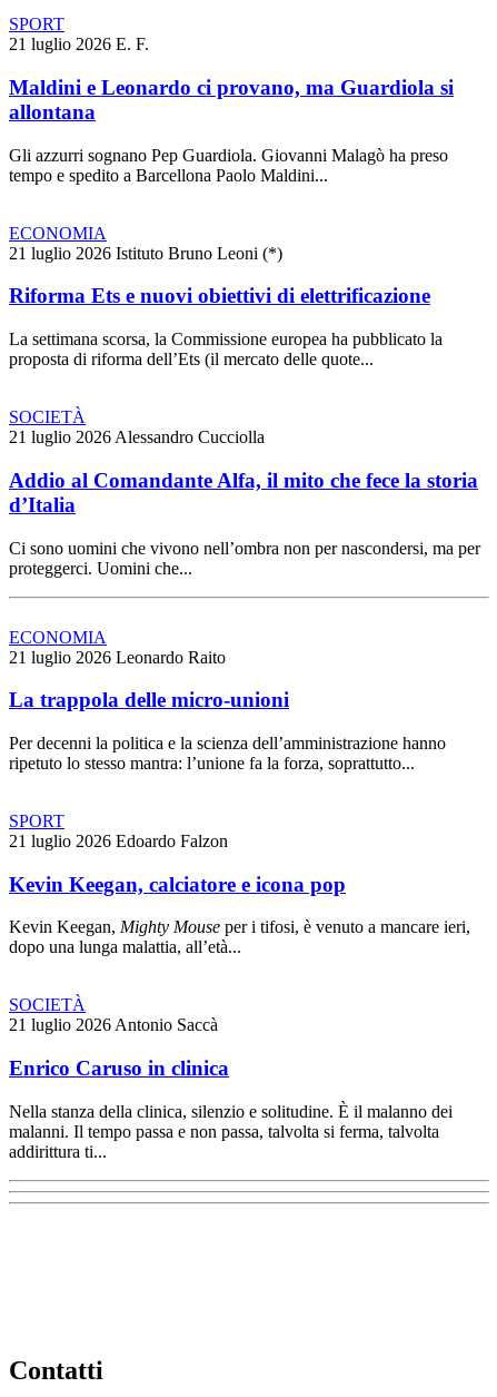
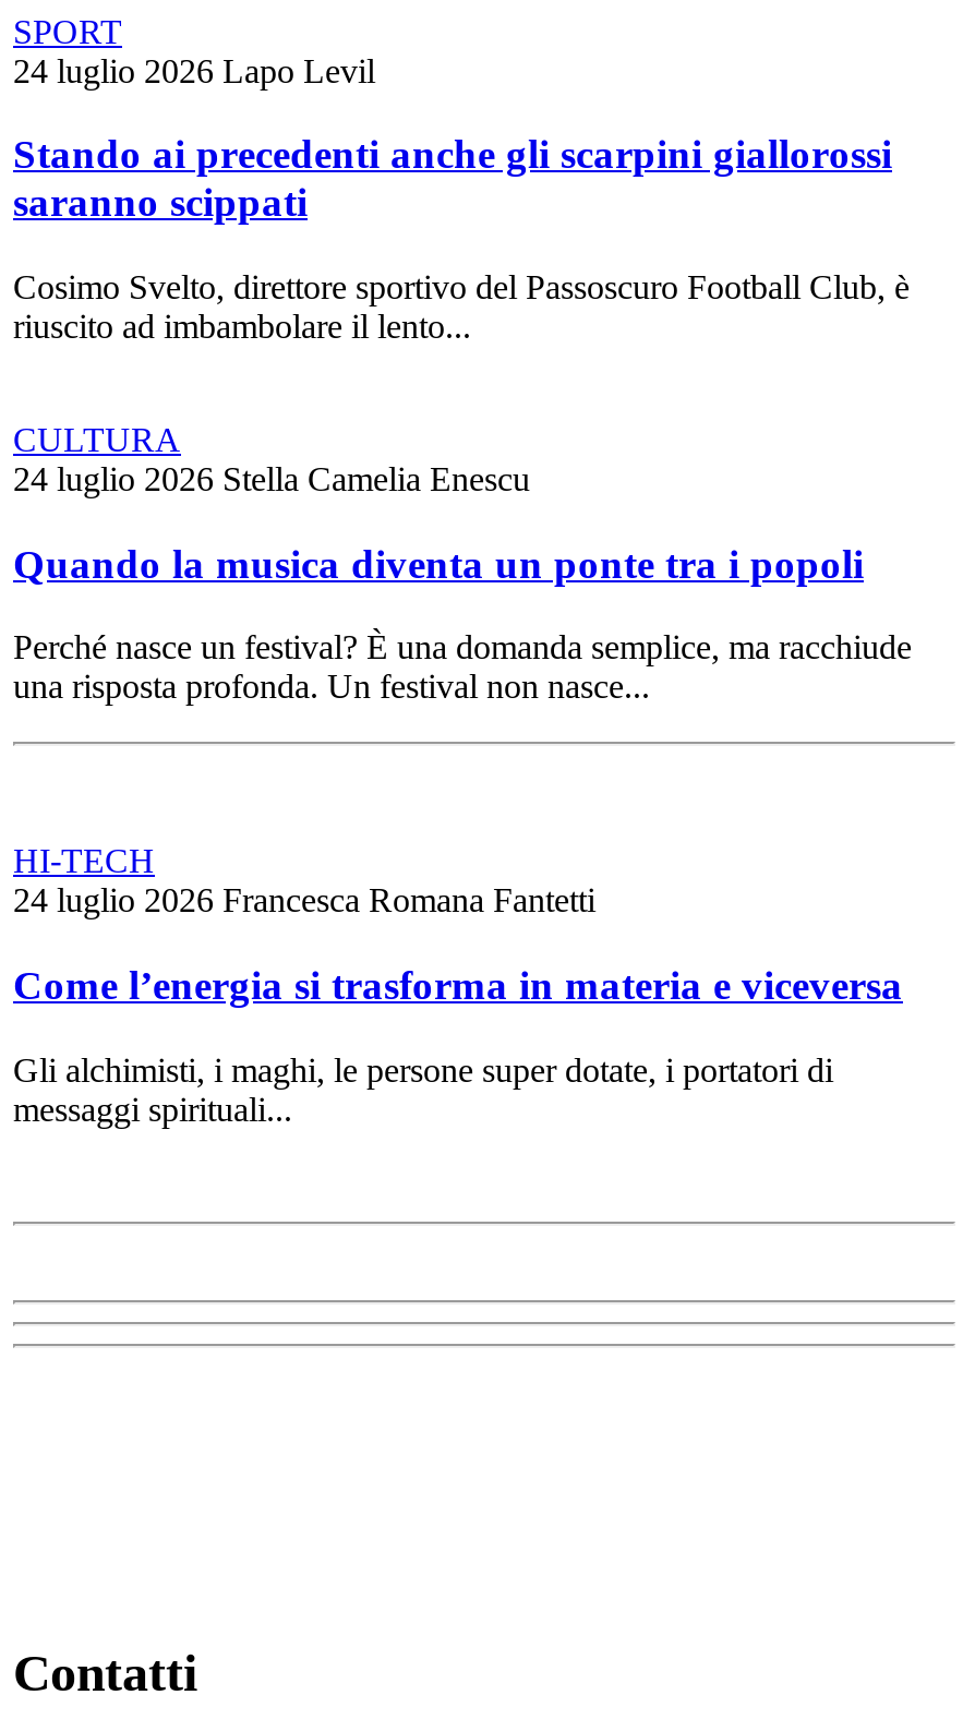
[9,35,480,577] 21 luglio 2026 E. F. | Maldini e Leonardo ci provano, ma Guardiola si | allontana | Gli azzurri sognano Pep Guardiola. Giovanni Malagò ha preso | tempo e spedito a Barcellona Paolo Maldini... | ECONOMIA | 21 luglio 2026 Istituto Bruno Leoni (*) | Riforma Ets e nuovi obiettivi di elettrificazione | La settimana scorsa, la Commissione europea ha pubblicato la | proposta di riforma dell’Ets (il mercato delle quote... | SOCIETÀ | 21 luglio 2026 Alessandro Cucciolla | Addio al Comandante Alfa, il mito che fece la storia | d’Italia | Ci sono uomini che vivono nell’ombra non per nascondersi, ma per | proteggerci. Uomini che... -> [13,51,912,705] 24 luglio 2026 Lapo Levil | Stando ai precedenti anche gli scarpini giallorossi | saranno scippati | Cosimo Svelto, direttore sportivo del Passoscuro Football Club, è | riuscito ad imbambolare il lento... | CULTURA | 24 luglio 2026 Stella Camelia Enescu | Quando la musica diventa un ponte tra i popoli | Perché nasce un festival? È una domanda semplice, ma racchiude | una risposta profonda. Un festival non nasce...
[9,627,470,1161] ECONOMIA | 21 luglio 2026 Leonardo Raito | La trappola delle micro-unioni | Per decenni la politica e la scienza dell’amministrazione hanno | ripetuto lo stesso mantra: l’unione fa la forza, soprattutto... | SPORT | 21 luglio 2026 Edoardo Falzon | Kevin Keegan, calciatore e icona pop | Kevin Keegan, Mighty Mouse per i tifosi, è venuto a mancare ieri, | dopo una lunga malattia, all’età... | SOCIETÀ | 21 luglio 2026 Antonio Saccà | Enrico Caruso in clinica | Nella stanza della clinica, silenzio e solitudine. È il malanno dei | malanni. Il tempo passa e non passa, talvolta si ferma, talvolta | addirittura ti... -> [13,842,903,1127] HI-TECH | 24 luglio 2026 Francesca Romana Fantetti | Come l’energia si trasforma in materia e viceversa | Gli alchimisti, i maghi, le persone super dotate, i portatori di | messaggi spirituali...

